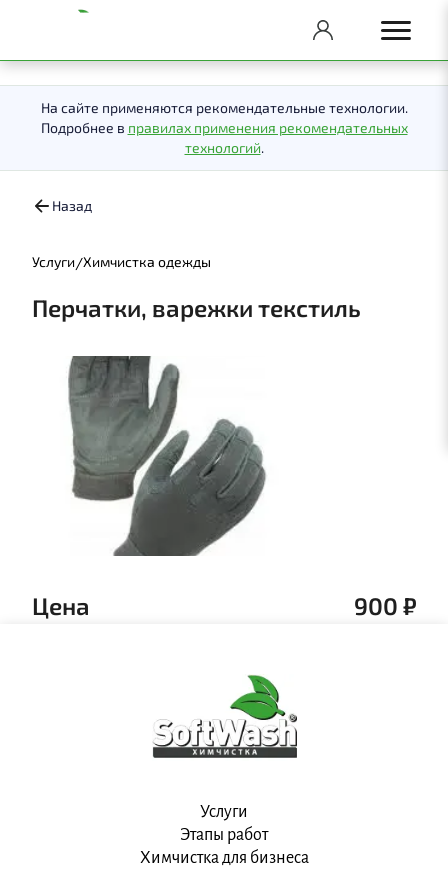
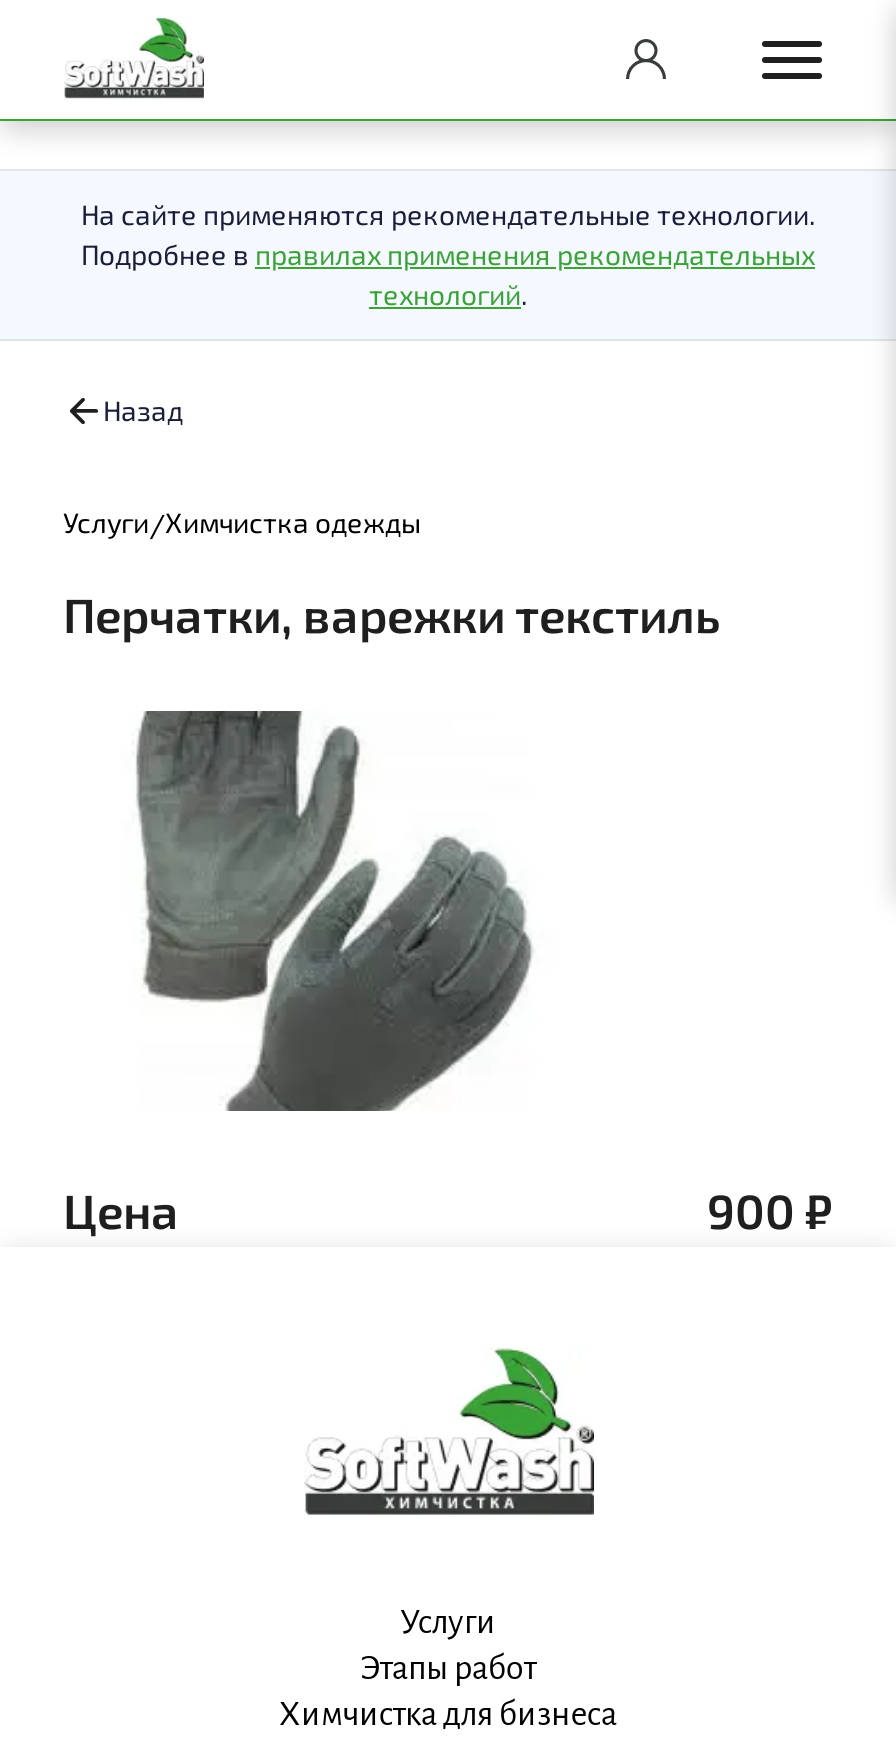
none -> [62,21,206,101] [image]

